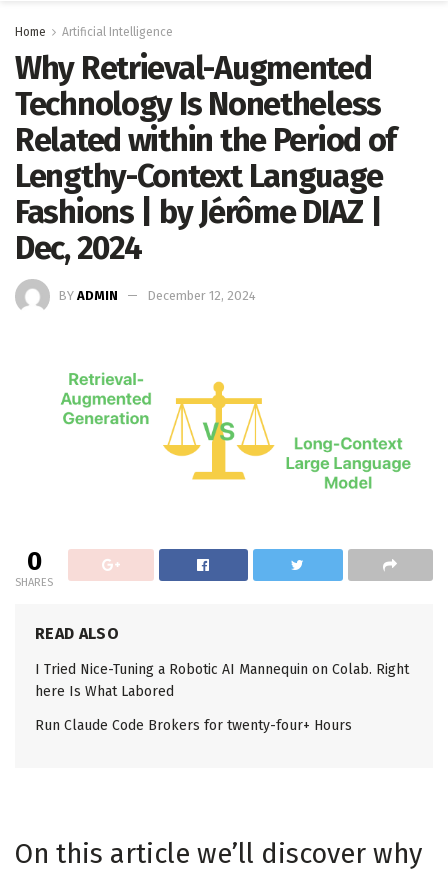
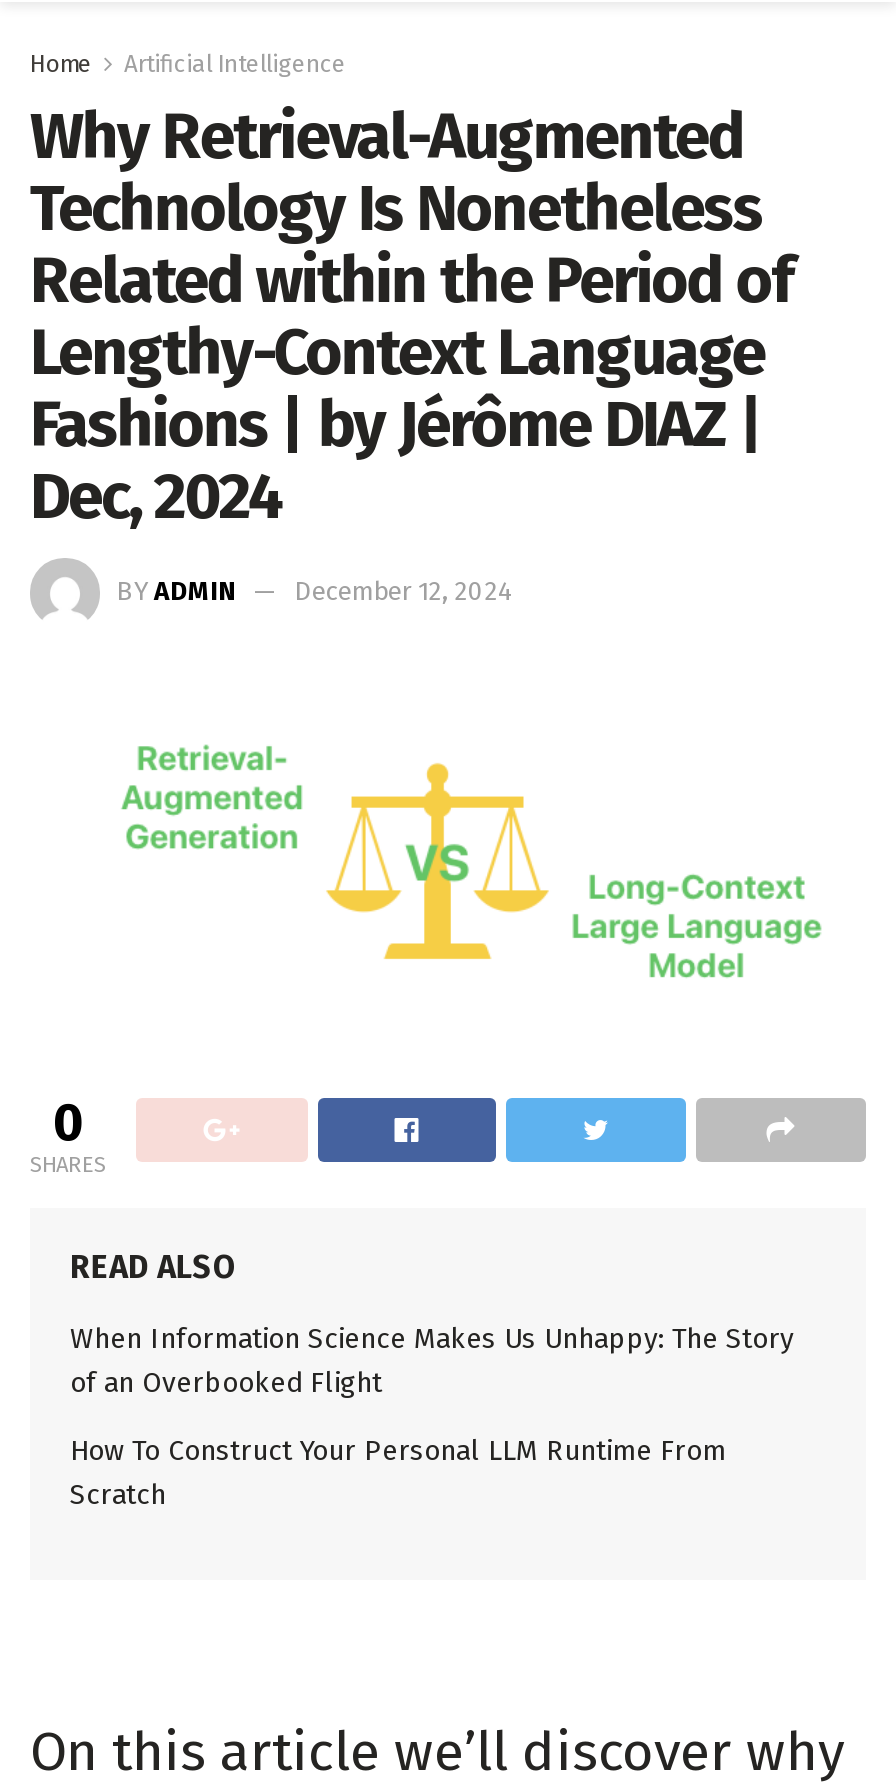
[35,661,409,700] I Tried Nice-Tuning a Robotic AI Mannequin on Colab. Right | here Is What Labored -> [70,1321,794,1399] When Information Science Makes Us Unhappy: The Story | of an Overbooked Flight
[35,717,352,734] Run Claude Code Brokers for twenty-four+ Hours -> [70,1433,726,1511] How To Construct Your Personal LLM Runtime From | Scratch

